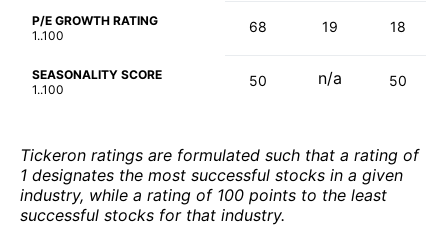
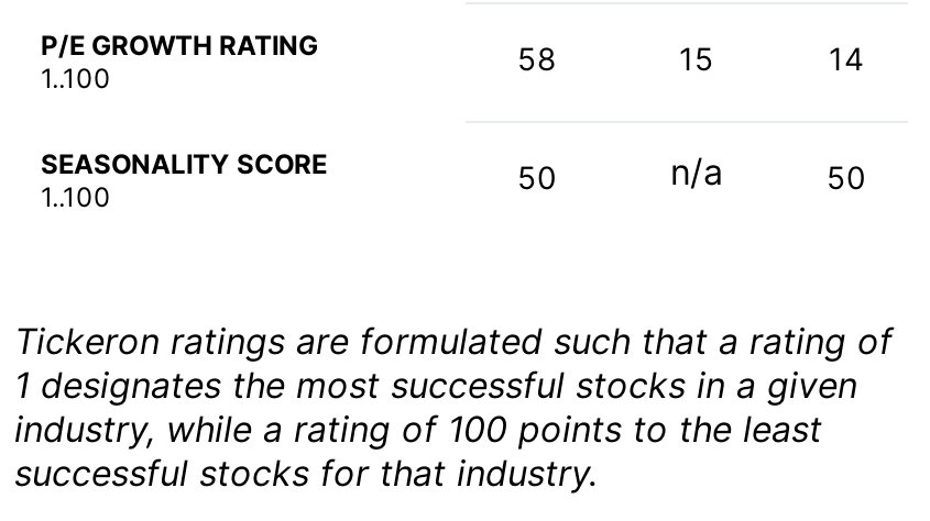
[248,18,266,35] 68 -> [517,40,557,77] 58
[322,18,338,35] 19 -> [679,40,714,77] 15
[390,18,406,35] 18 -> [829,40,864,77] 14

